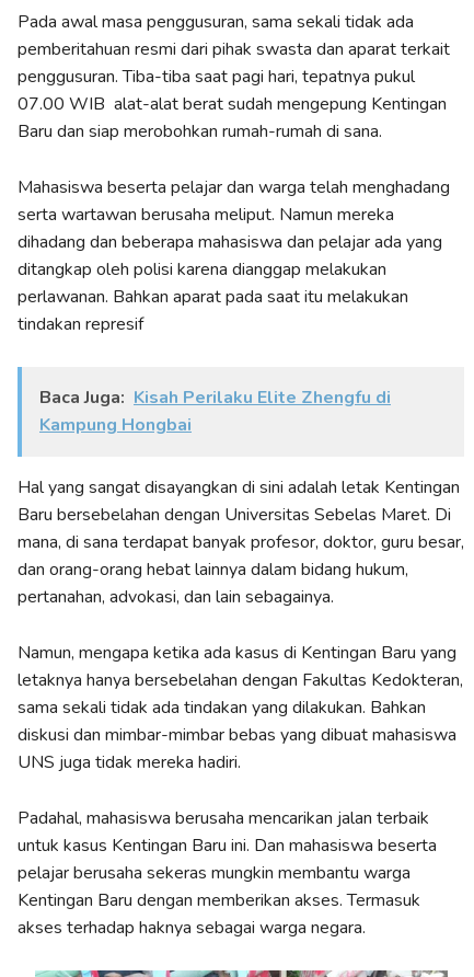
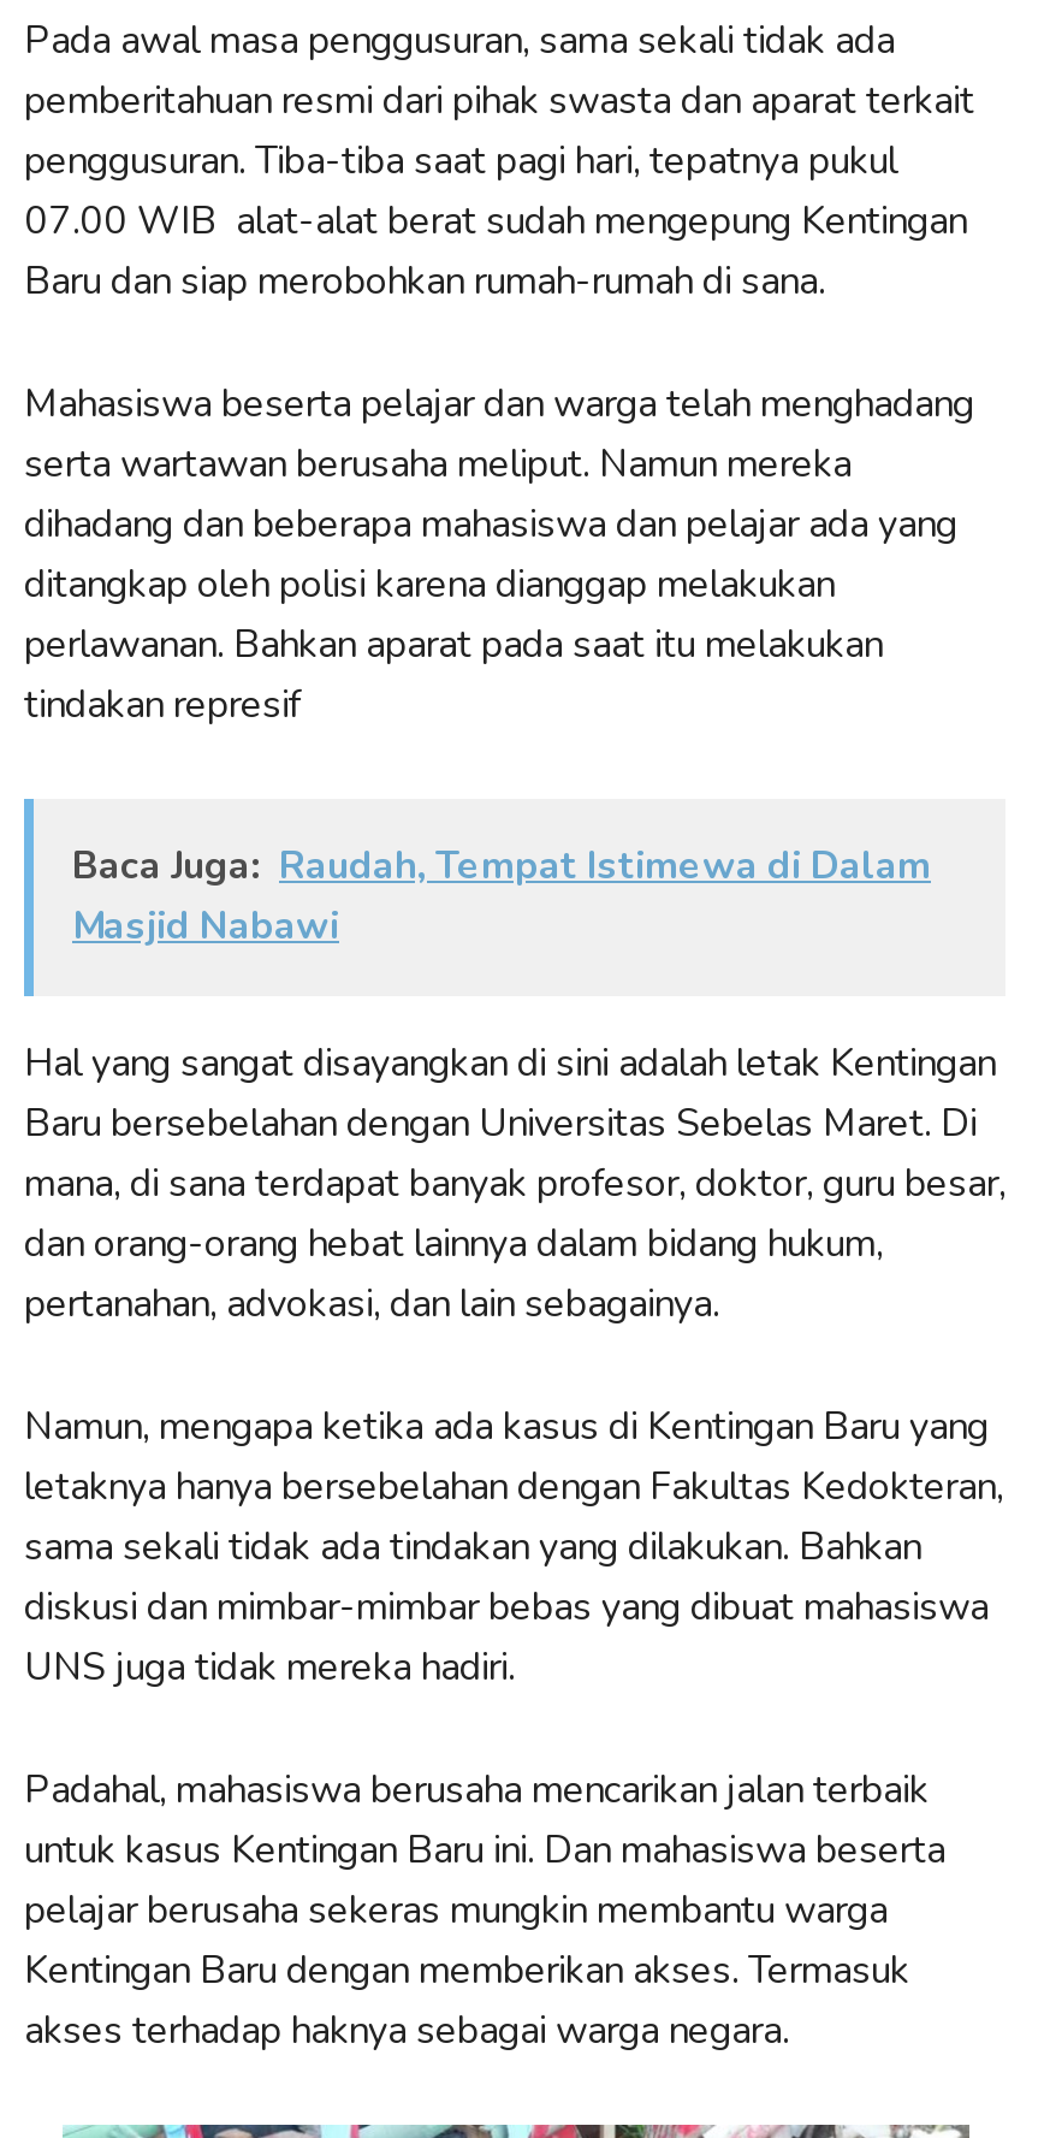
[39,386,391,437] Baca Juga: Kisah Perilaku Elite Zhengfu di | Kampung Hongbai -> [72,839,931,952] Baca Juga: Raudah, Tempat Istimewa di Dalam | Masjid Nabawi

